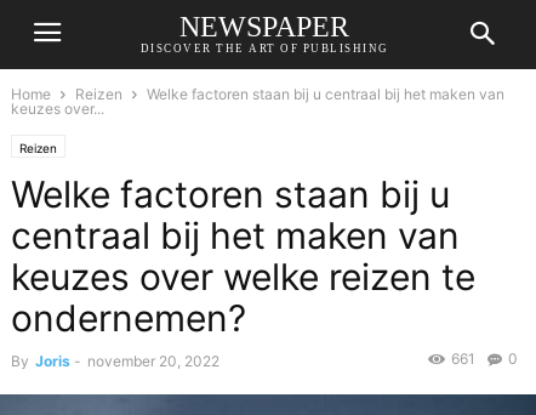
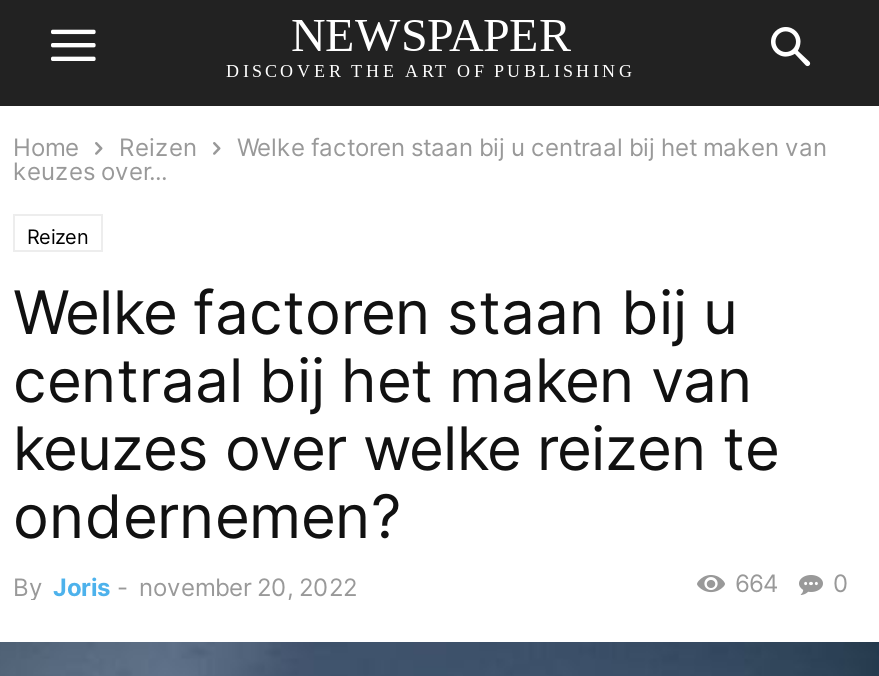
[451,349,518,368] 661 0 -> [735,568,849,598] 664 0

